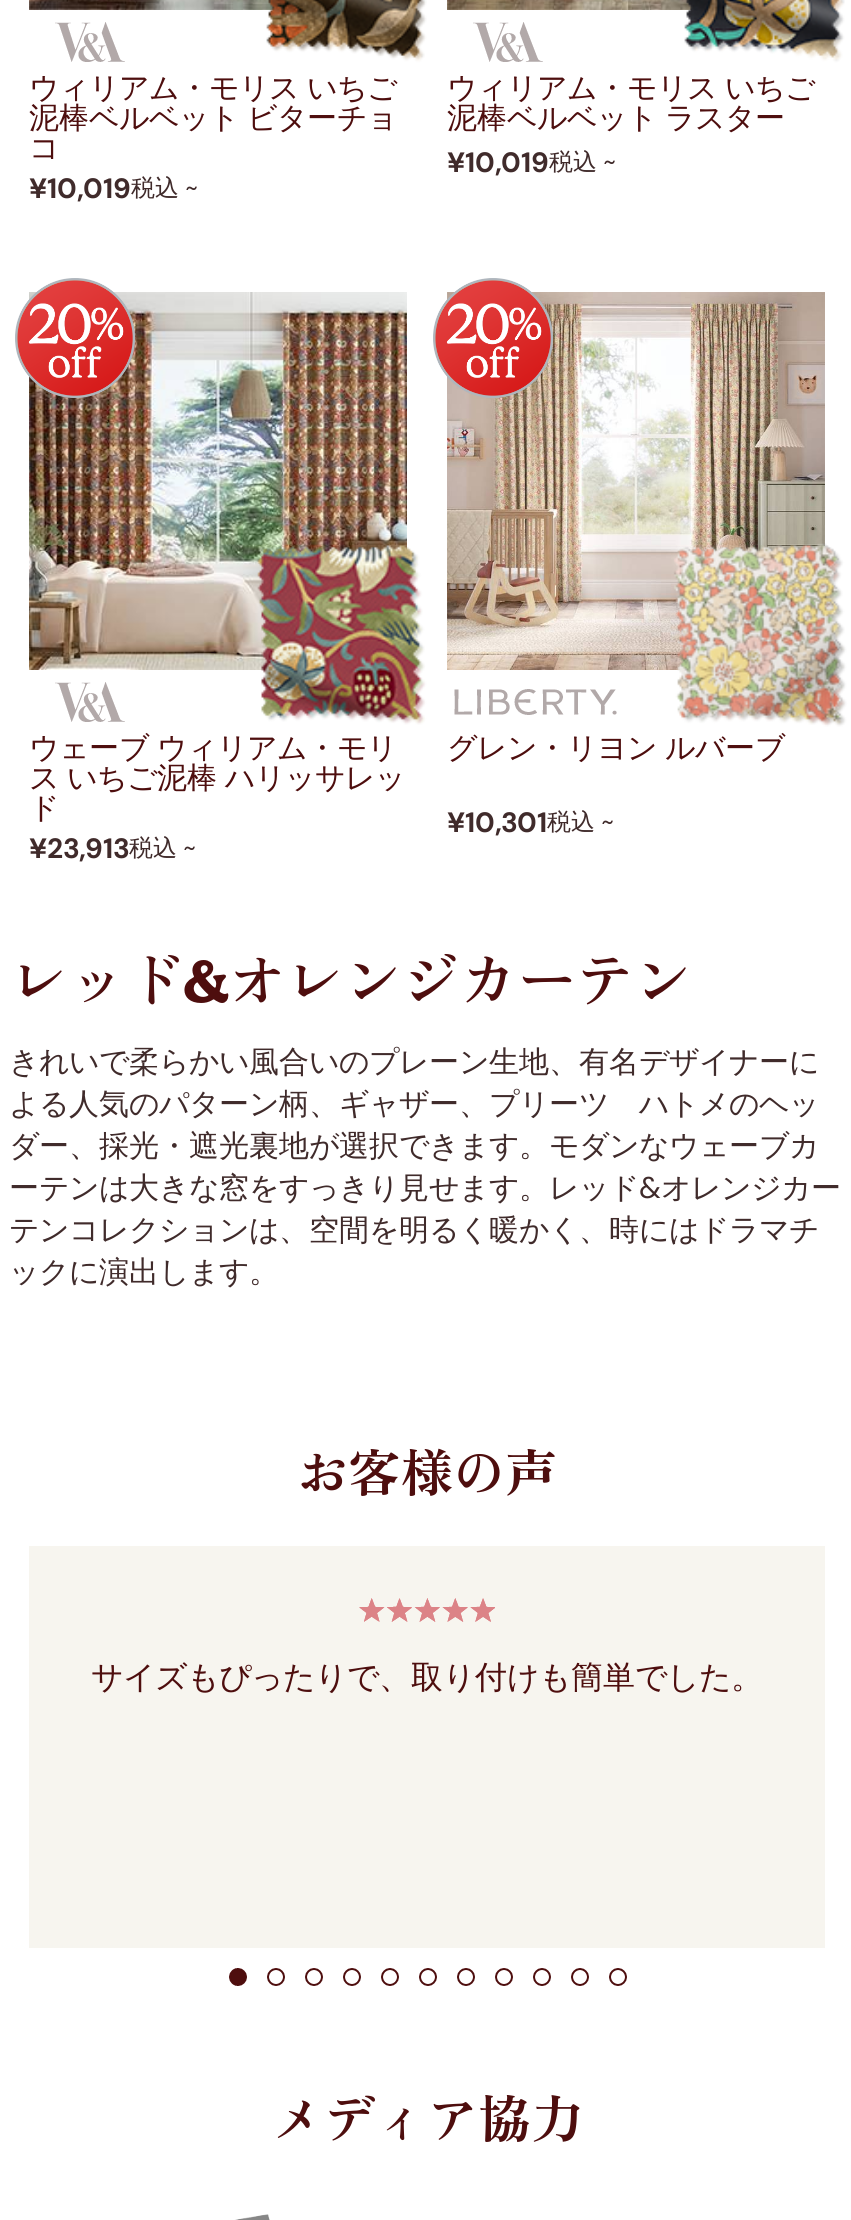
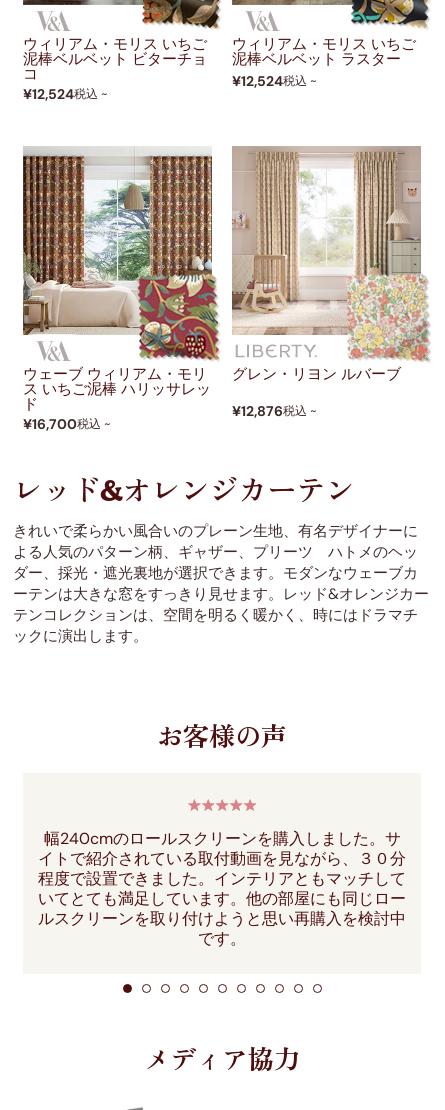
[447,144,617,180] ¥10,019税込 ~ -> [232,72,317,90] ¥12,524税込 ~
[29,170,199,206] ¥10,019税込 ~ -> [23,85,108,103] ¥12,524税込 ~
[13,276,133,400] [image] -> [16,139,75,199] [image]
[431,276,553,398] [image] -> [225,139,284,198] [image]
[447,804,615,840] ¥10,301税込 ~ -> [232,402,317,420] ¥12,876税込 ~
[29,830,197,866] ¥23,913税込 ~ -> [23,415,111,433] ¥16,700税込 ~
[91,1656,763,1698] サイズもぴったりで、取り付けも簡単でした。 -> [38,828,406,949] 幅240cmのロールスクリーンを購入しました。サ | イトで紹介されている取付動画を見ながら、３０分 | 程度で設置できました。インテリアともマッチして | いてとても満足しています。他の部屋にも同じロー | ルスクリーンを取り付けようと思い再購入を検討中 | です。

